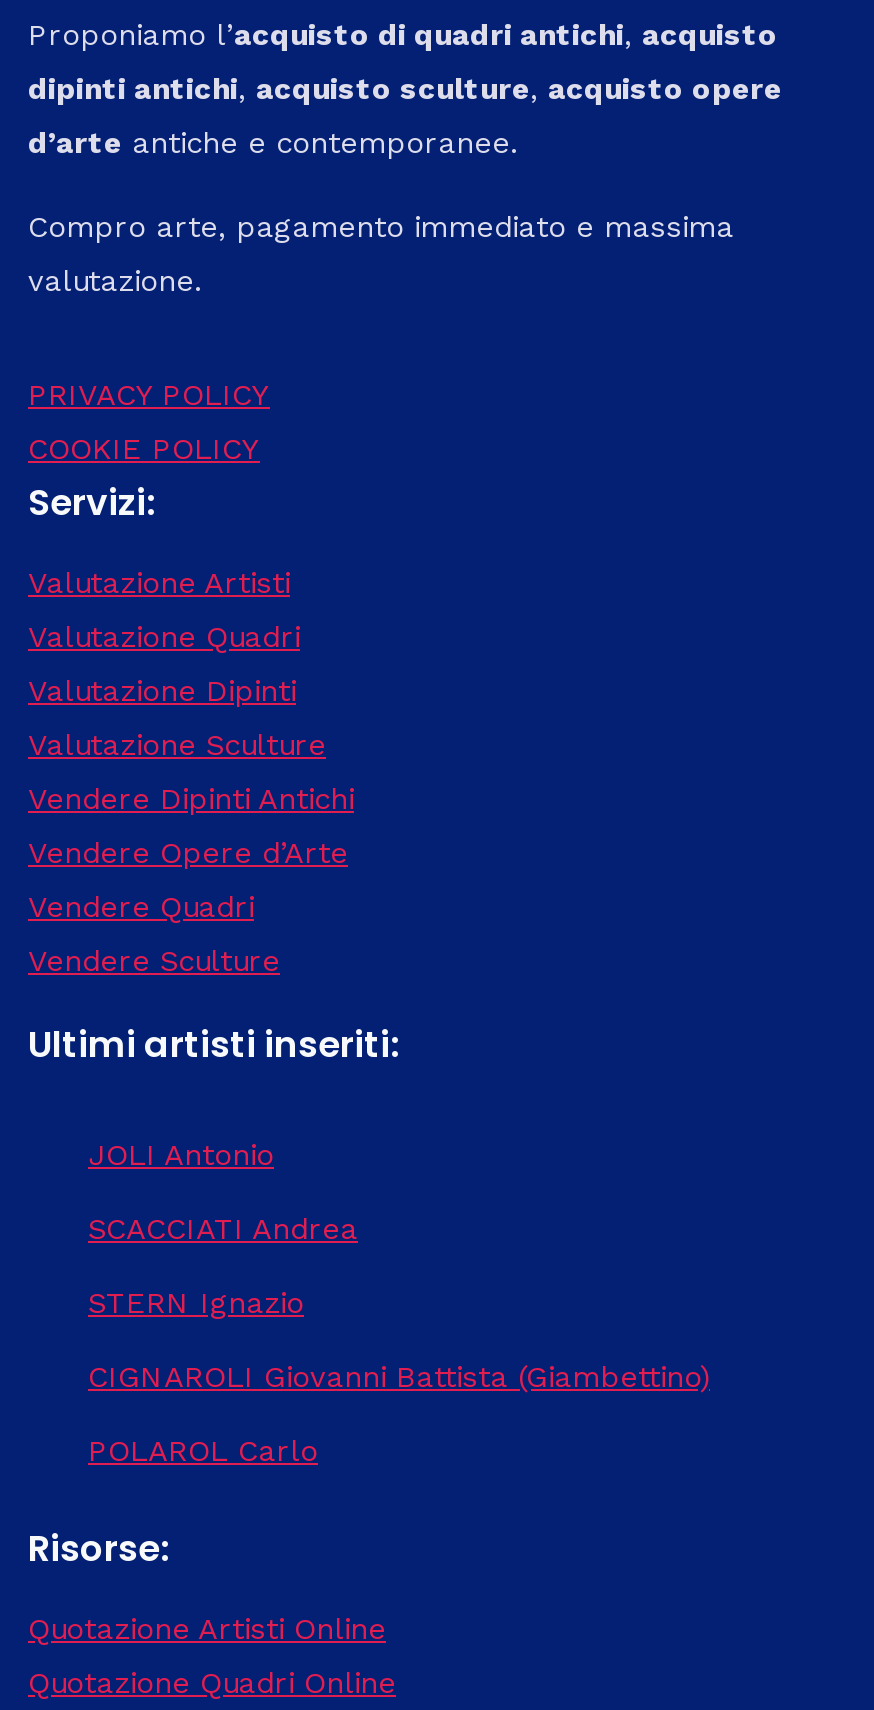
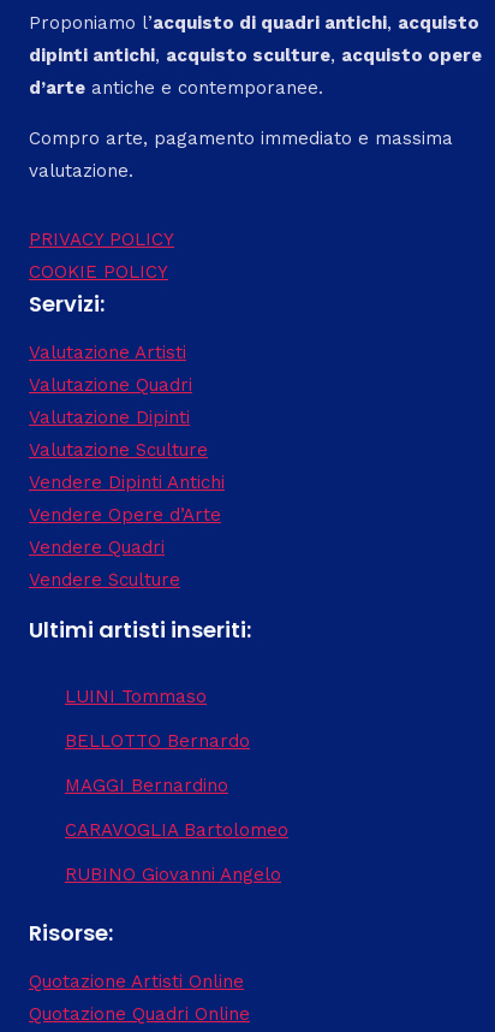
[88,1136,274,1172] JOLI Antonio -> [65,685,207,707] LUINI Tommaso
[88,1210,358,1246] SCACCIATI Andrea -> [65,729,250,751] BELLOTTO Bernardo
[88,1284,304,1320] STERN Ignazio -> [65,774,228,796] MAGGI Bernardino
[88,1358,710,1394] CIGNAROLI Giovanni Battista (Giambettino) -> [65,819,288,840] CARAVOGLIA Bartolomeo
[88,1432,318,1468] POLAROL Carlo -> [65,863,281,885] RUBINO Giovanni Angelo

